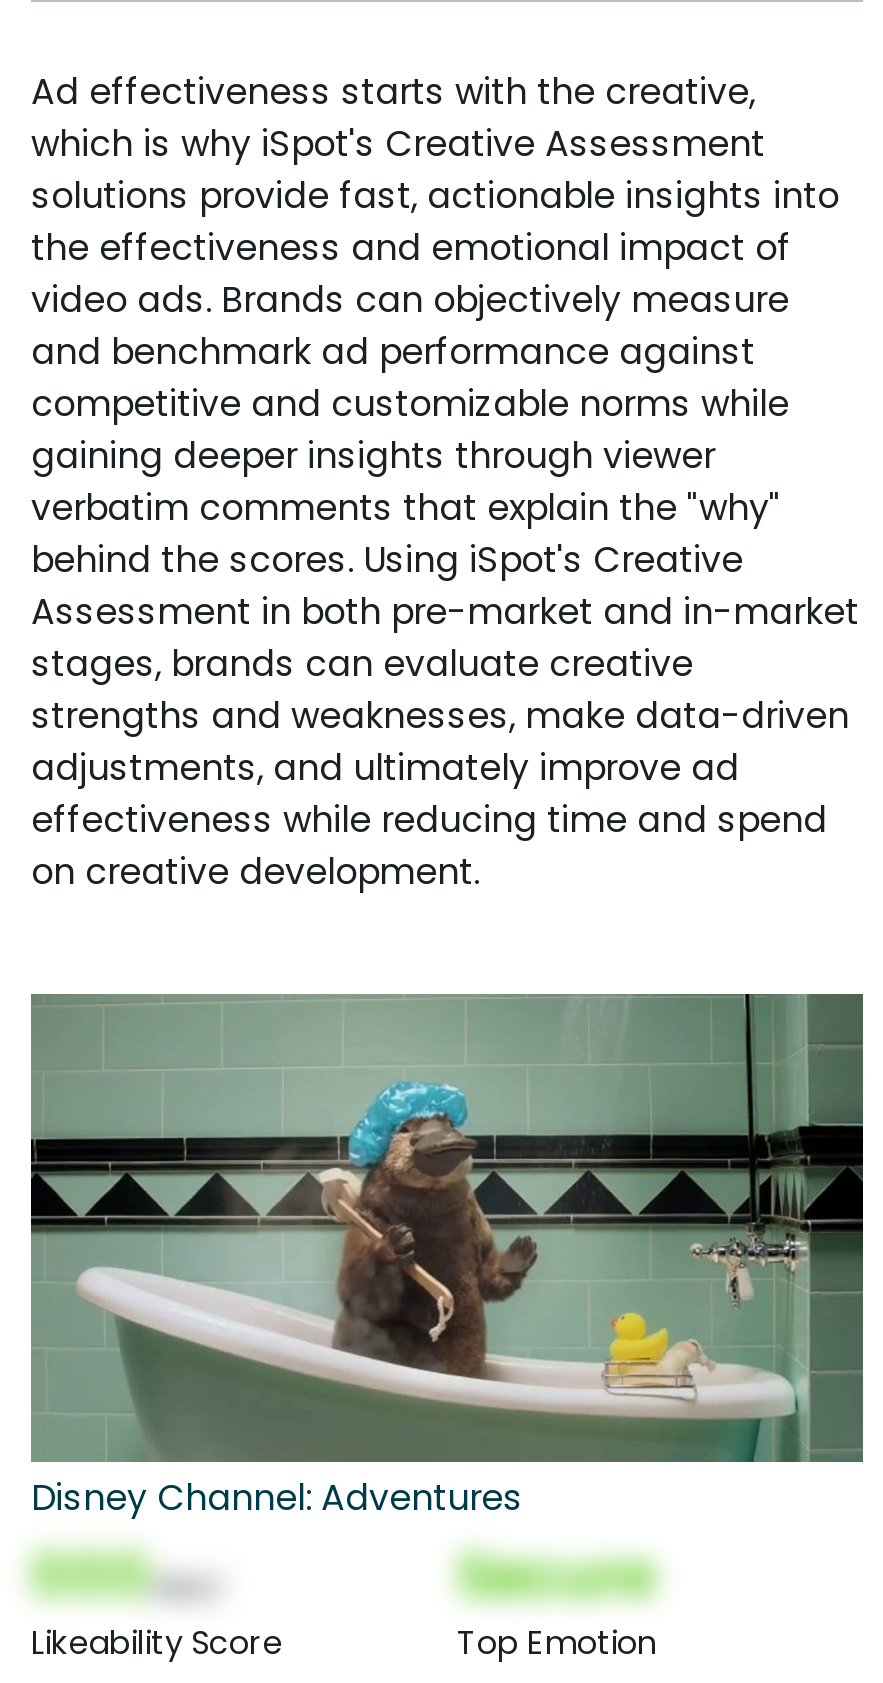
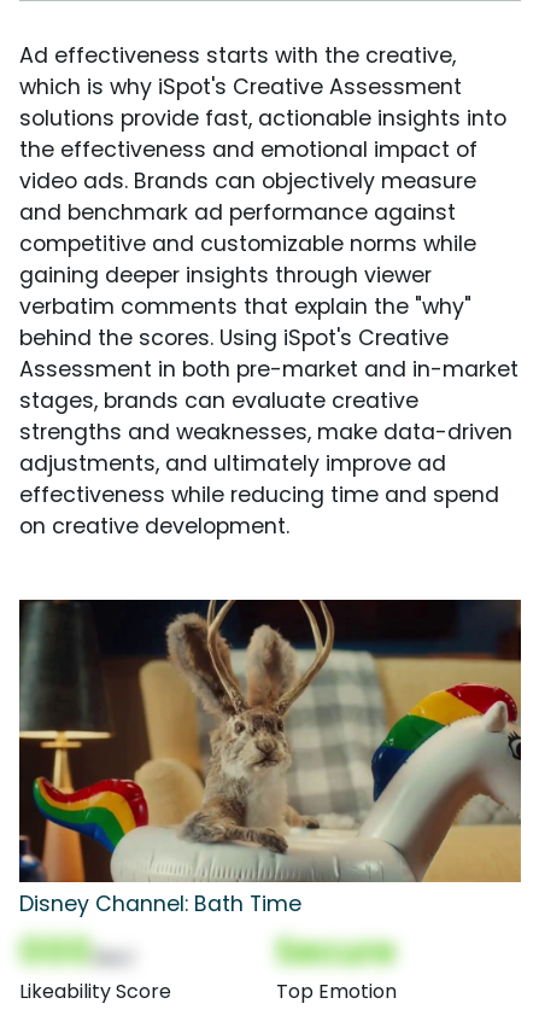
[29,992,865,1523] [image] | Disney Channel: Adventures -> [18,599,522,919] [image] | Disney Channel: Bath Time

